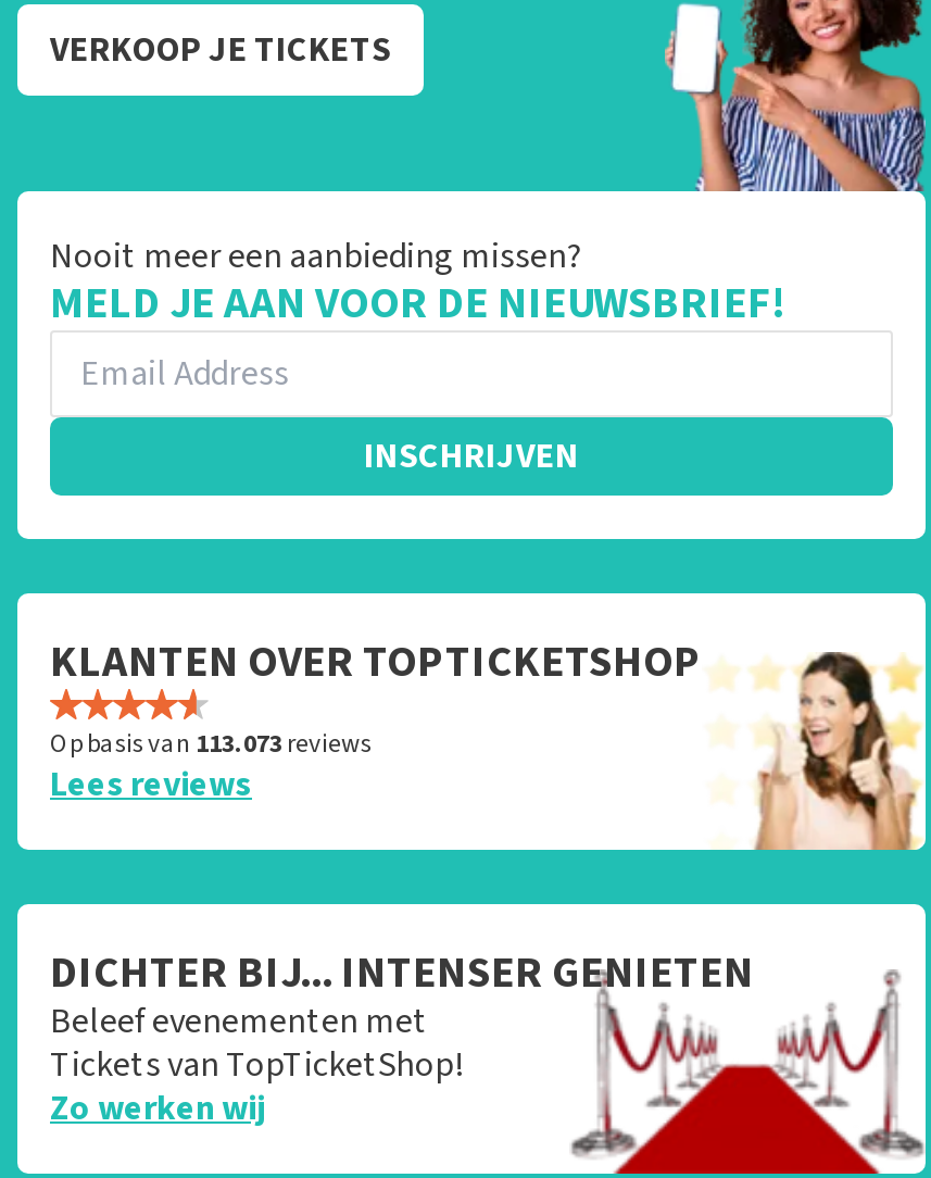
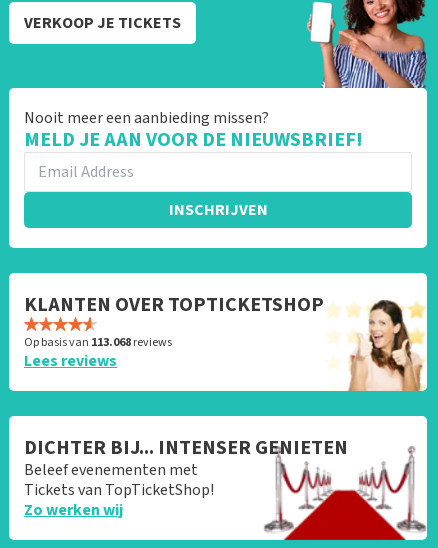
[50,725,372,762] Op basis van 113.073 reviews -> [24,334,172,351] Op basis van 113.068 reviews

